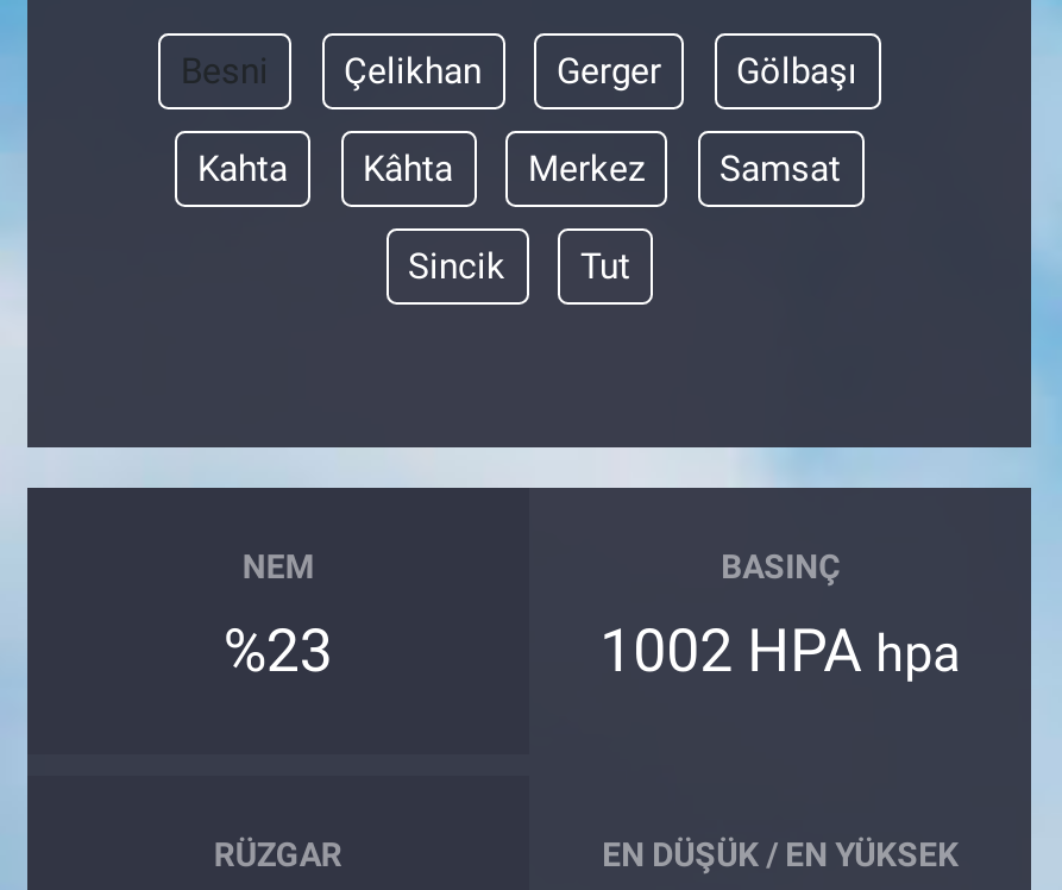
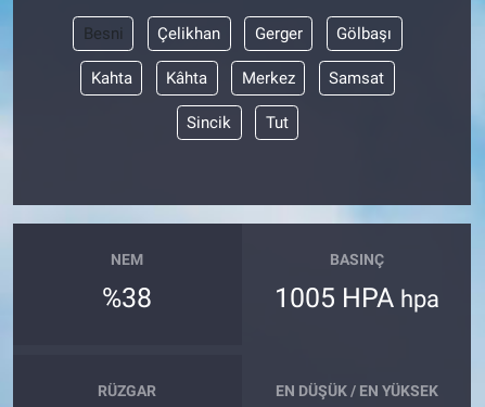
[223,616,333,685] %23 -> [102,282,152,313] %38
[600,616,961,685] 1002 HPA hpa -> [274,282,439,313] 1005 HPA hpa

